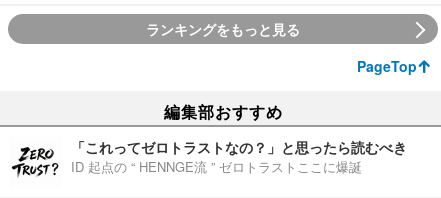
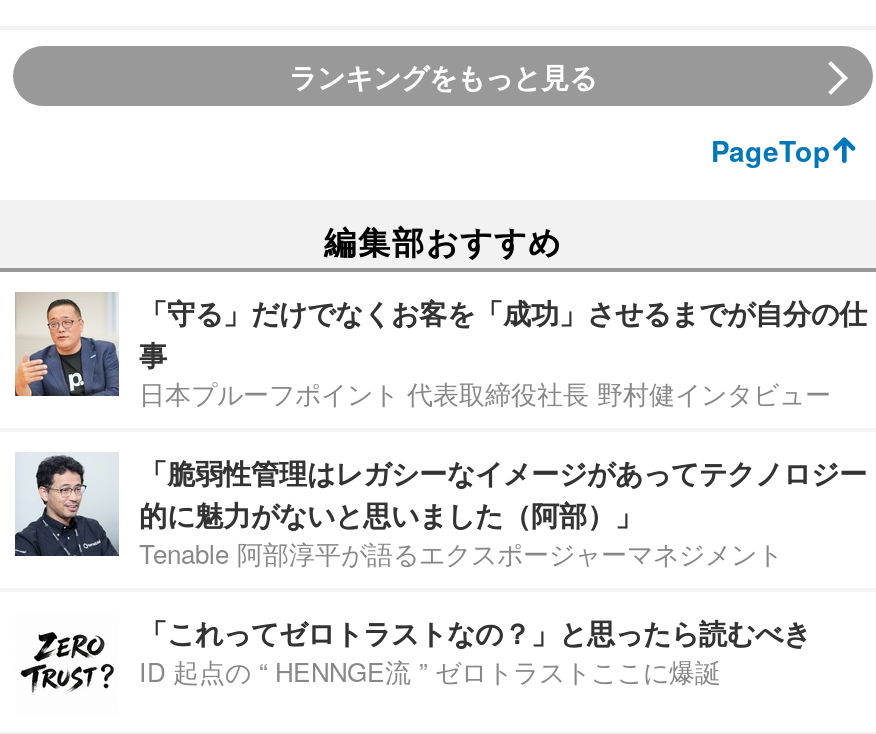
none -> [13,292,867,572] [image] | 「守る」だけでなくお客を「成功」させるまでが自分の仕 | 事 | 日本プルーフポイント 代表取締役社長 野村健インタビュー | 「脆弱性管理はレガシーなイメージがあってテクノロジー | 的に魅力がないと思いました（阿部）」 | Tenable 阿部淳平が語るエクスポージャーマネジメント
none -> [13,452,111,558] [image]

